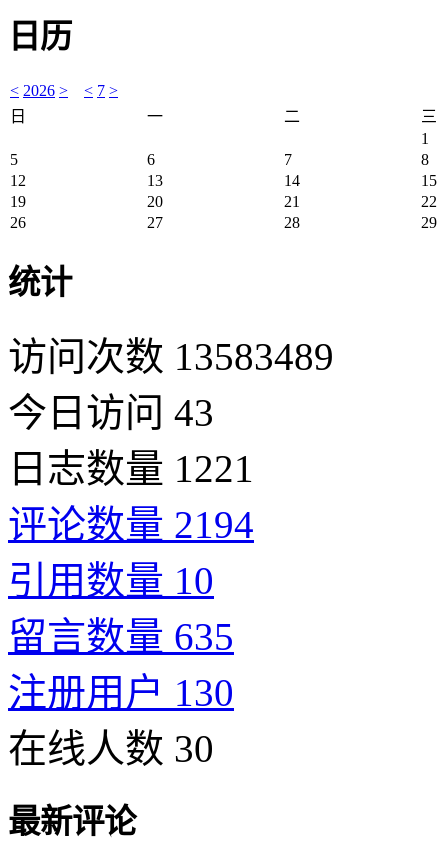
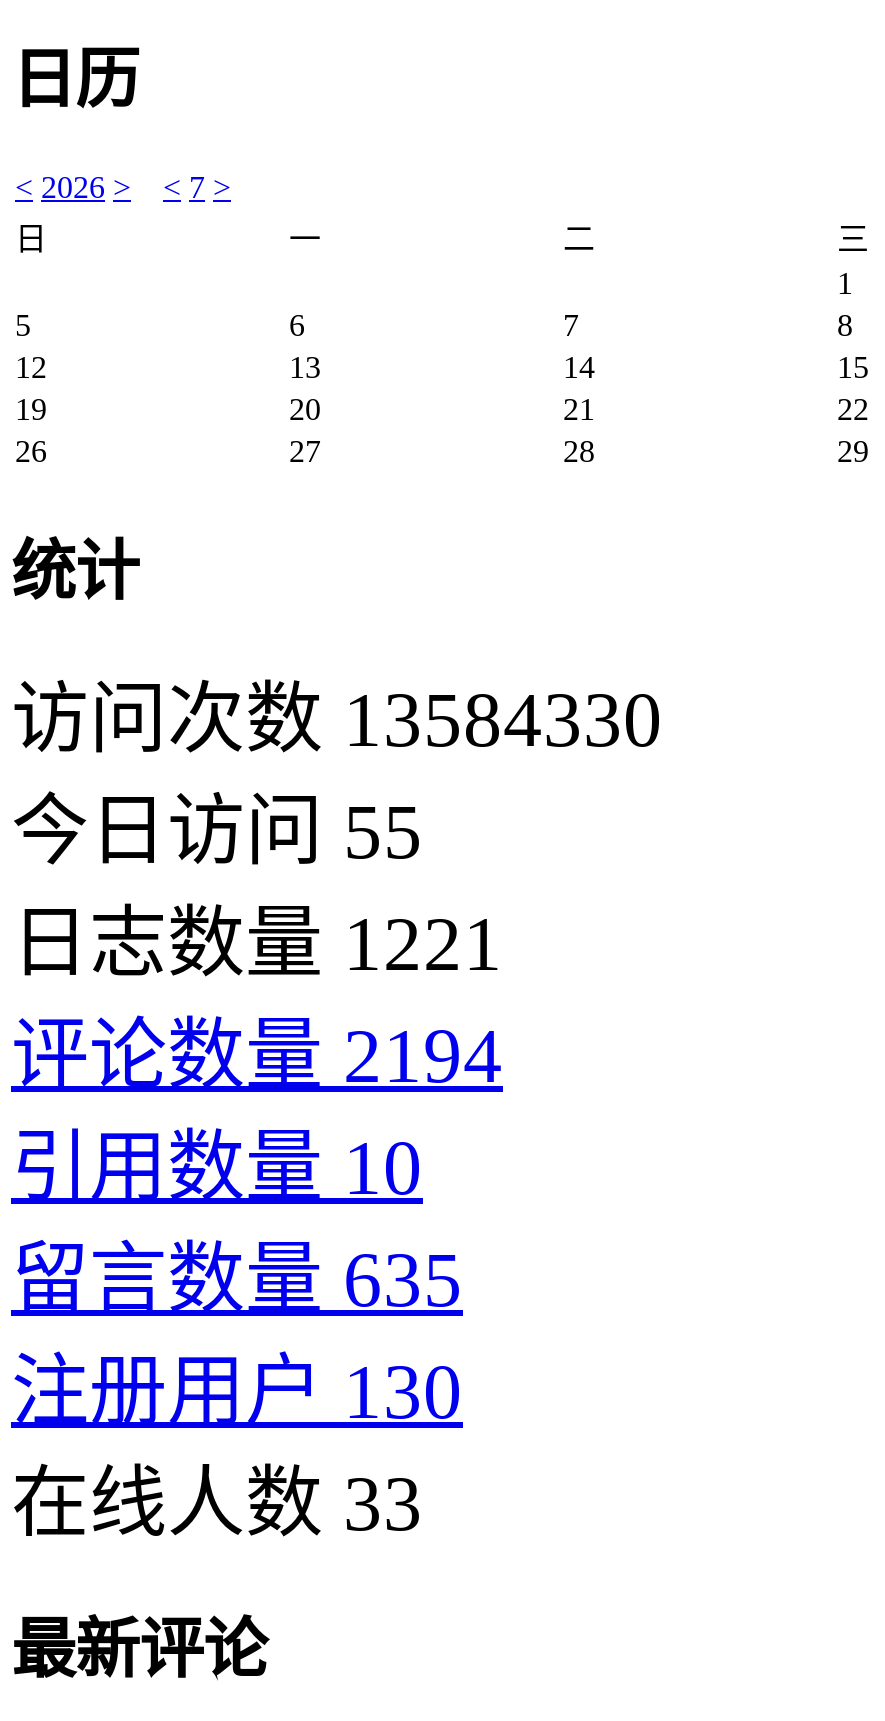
[8,335,334,378] 访问次数 13583489 -> [11,676,663,762] 访问次数 13584330
[8,391,214,434] 今日访问 43 -> [11,788,423,874] 今日访问 55
[8,727,214,770] 在线人数 30 -> [11,1460,423,1546] 在线人数 33

